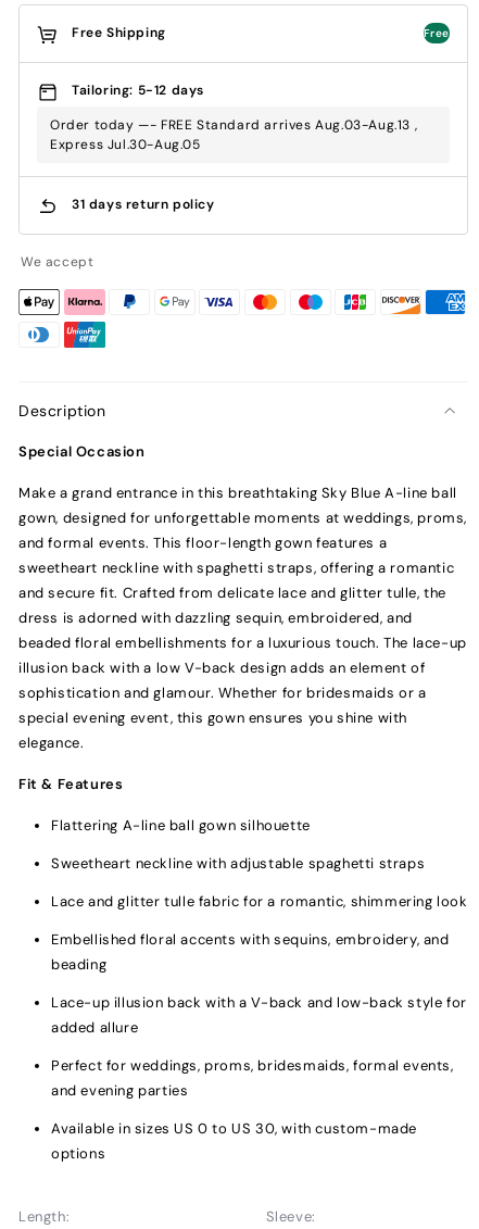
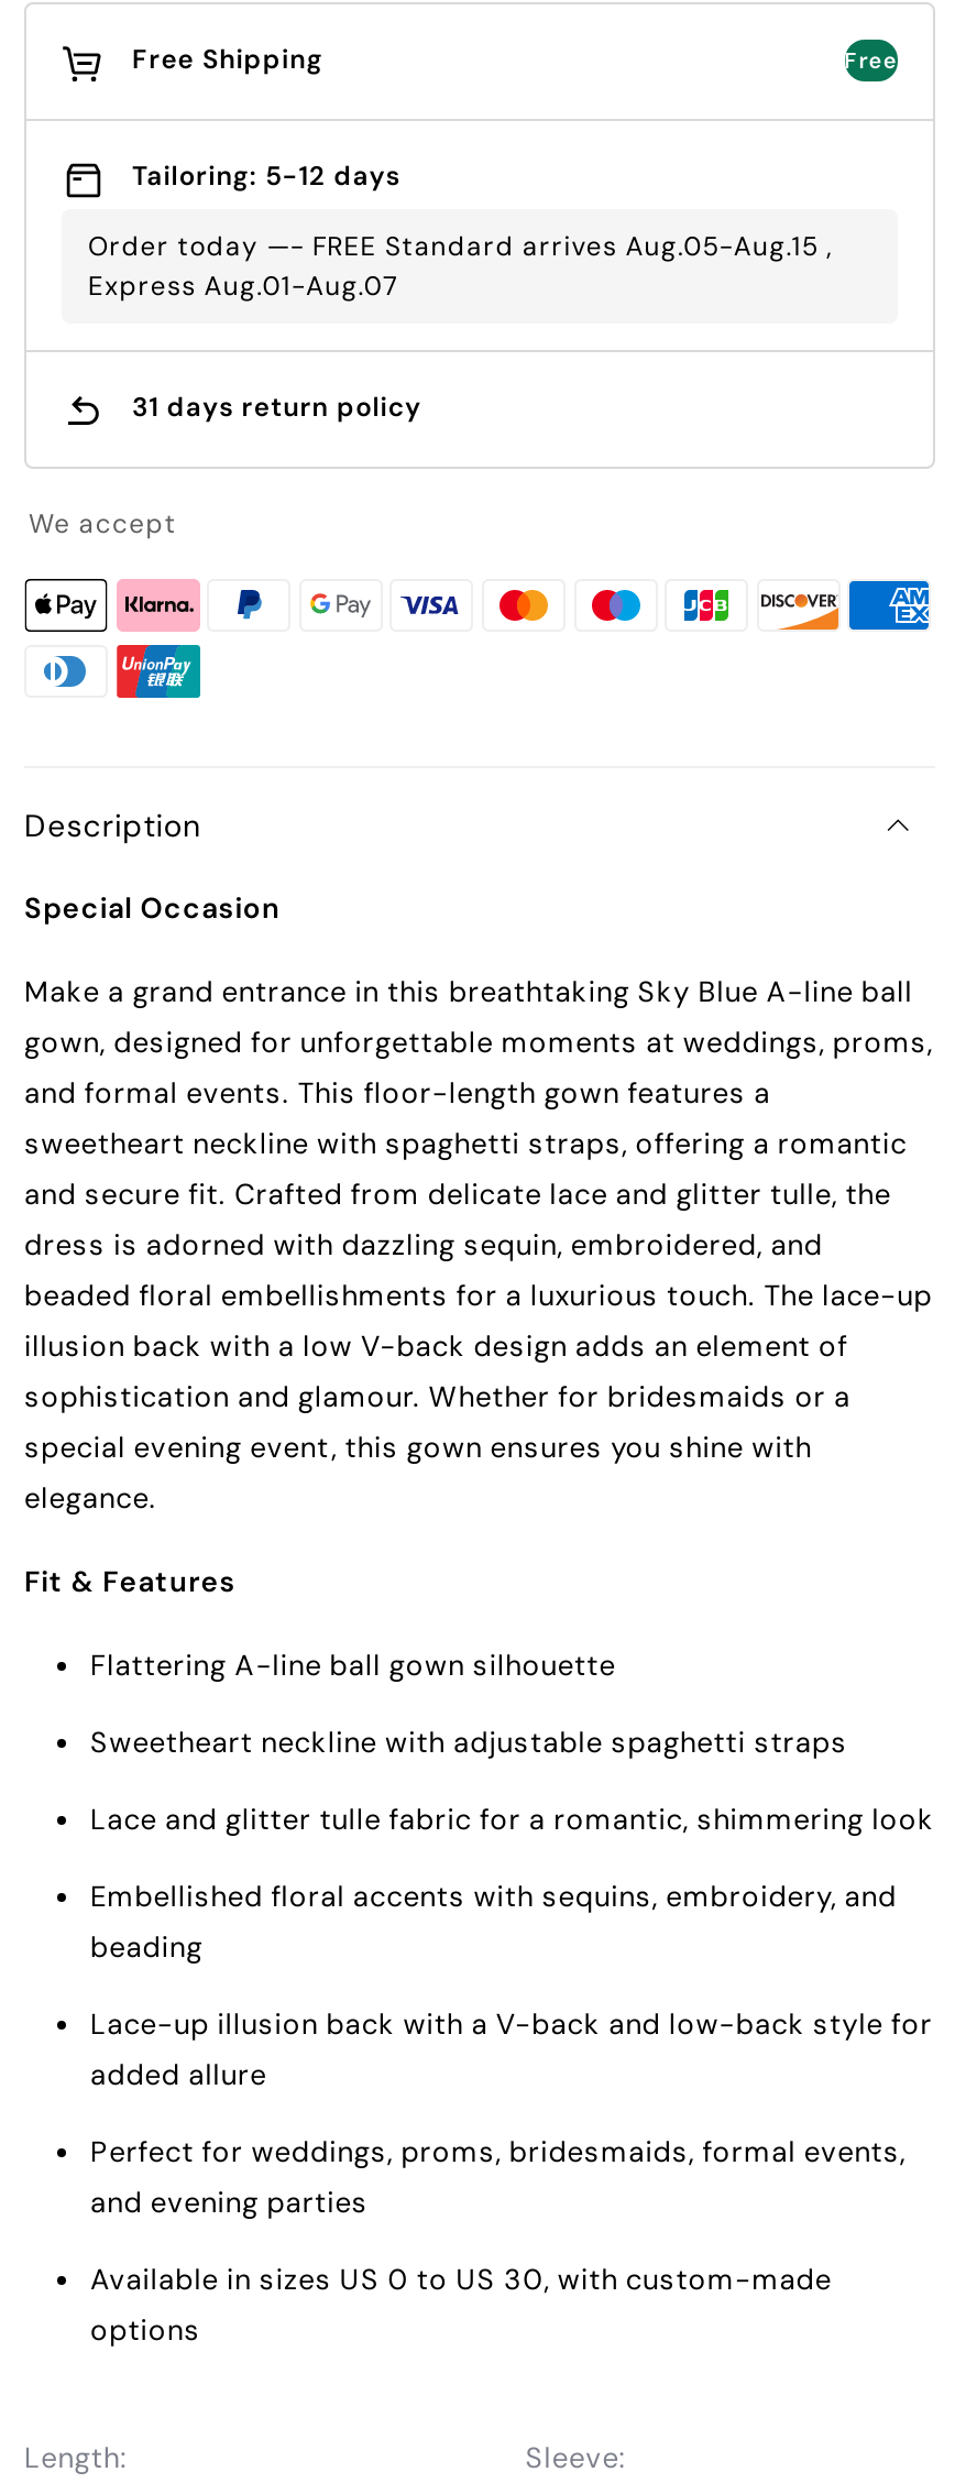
[50,116,417,134] Order today —- FREE Standard arrives Aug.03-Aug.13 , -> [88,229,832,264] Order today —- FREE Standard arrives Aug.05-Aug.15 ,
[50,136,201,153] Express Jul.30-Aug.05 -> [88,269,397,304] Express Aug.01-Aug.07

